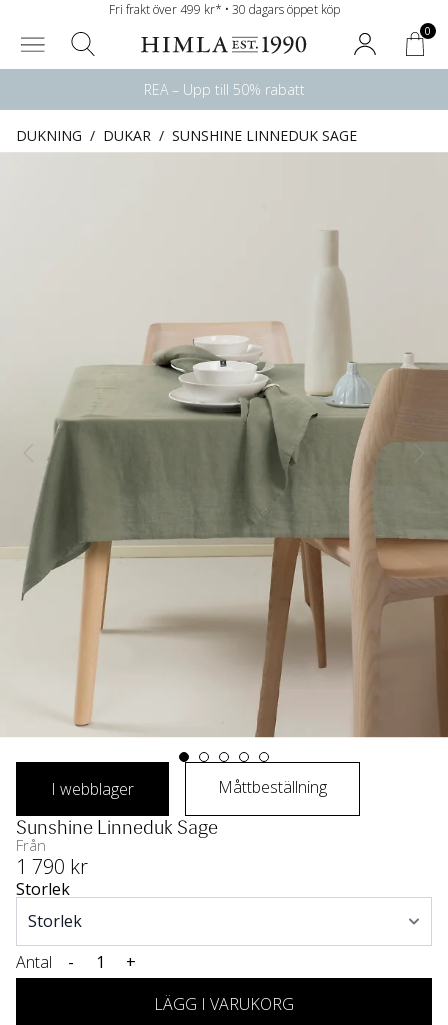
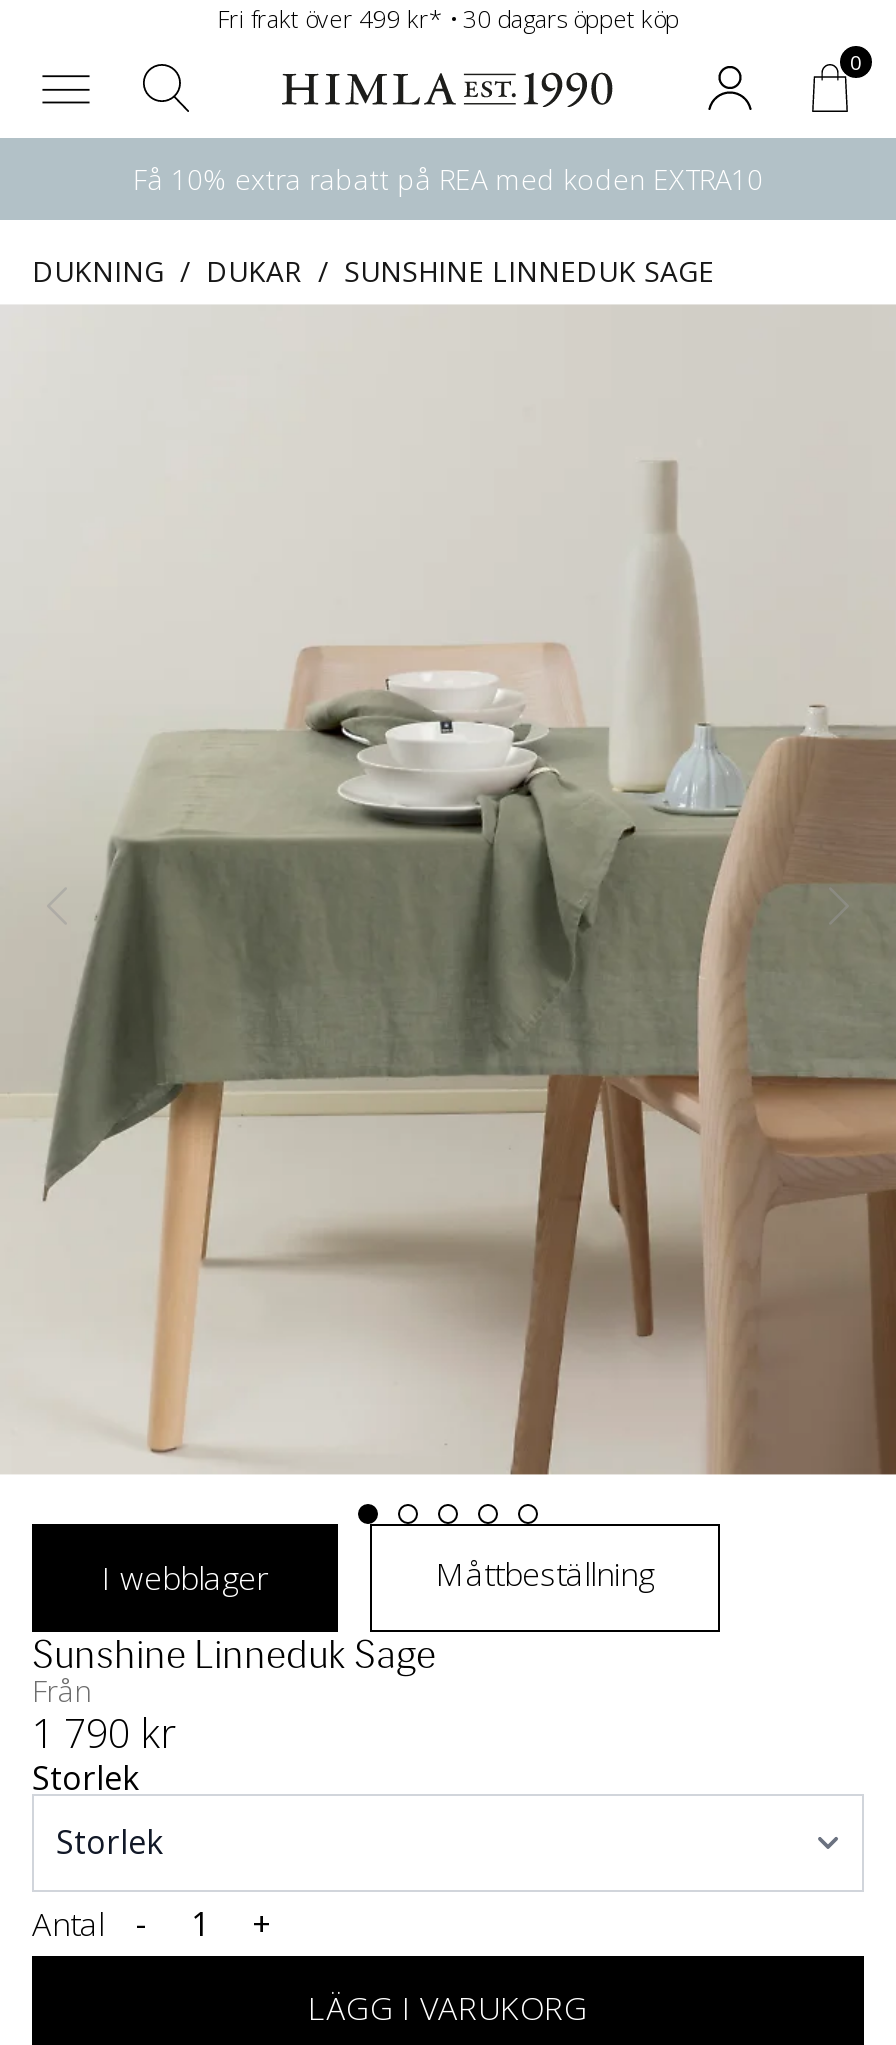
[143,80,304,99] REA – Upp till 50% rabatt -> [133,160,763,198] Få 10% extra rabatt på REA med koden EXTRA10

